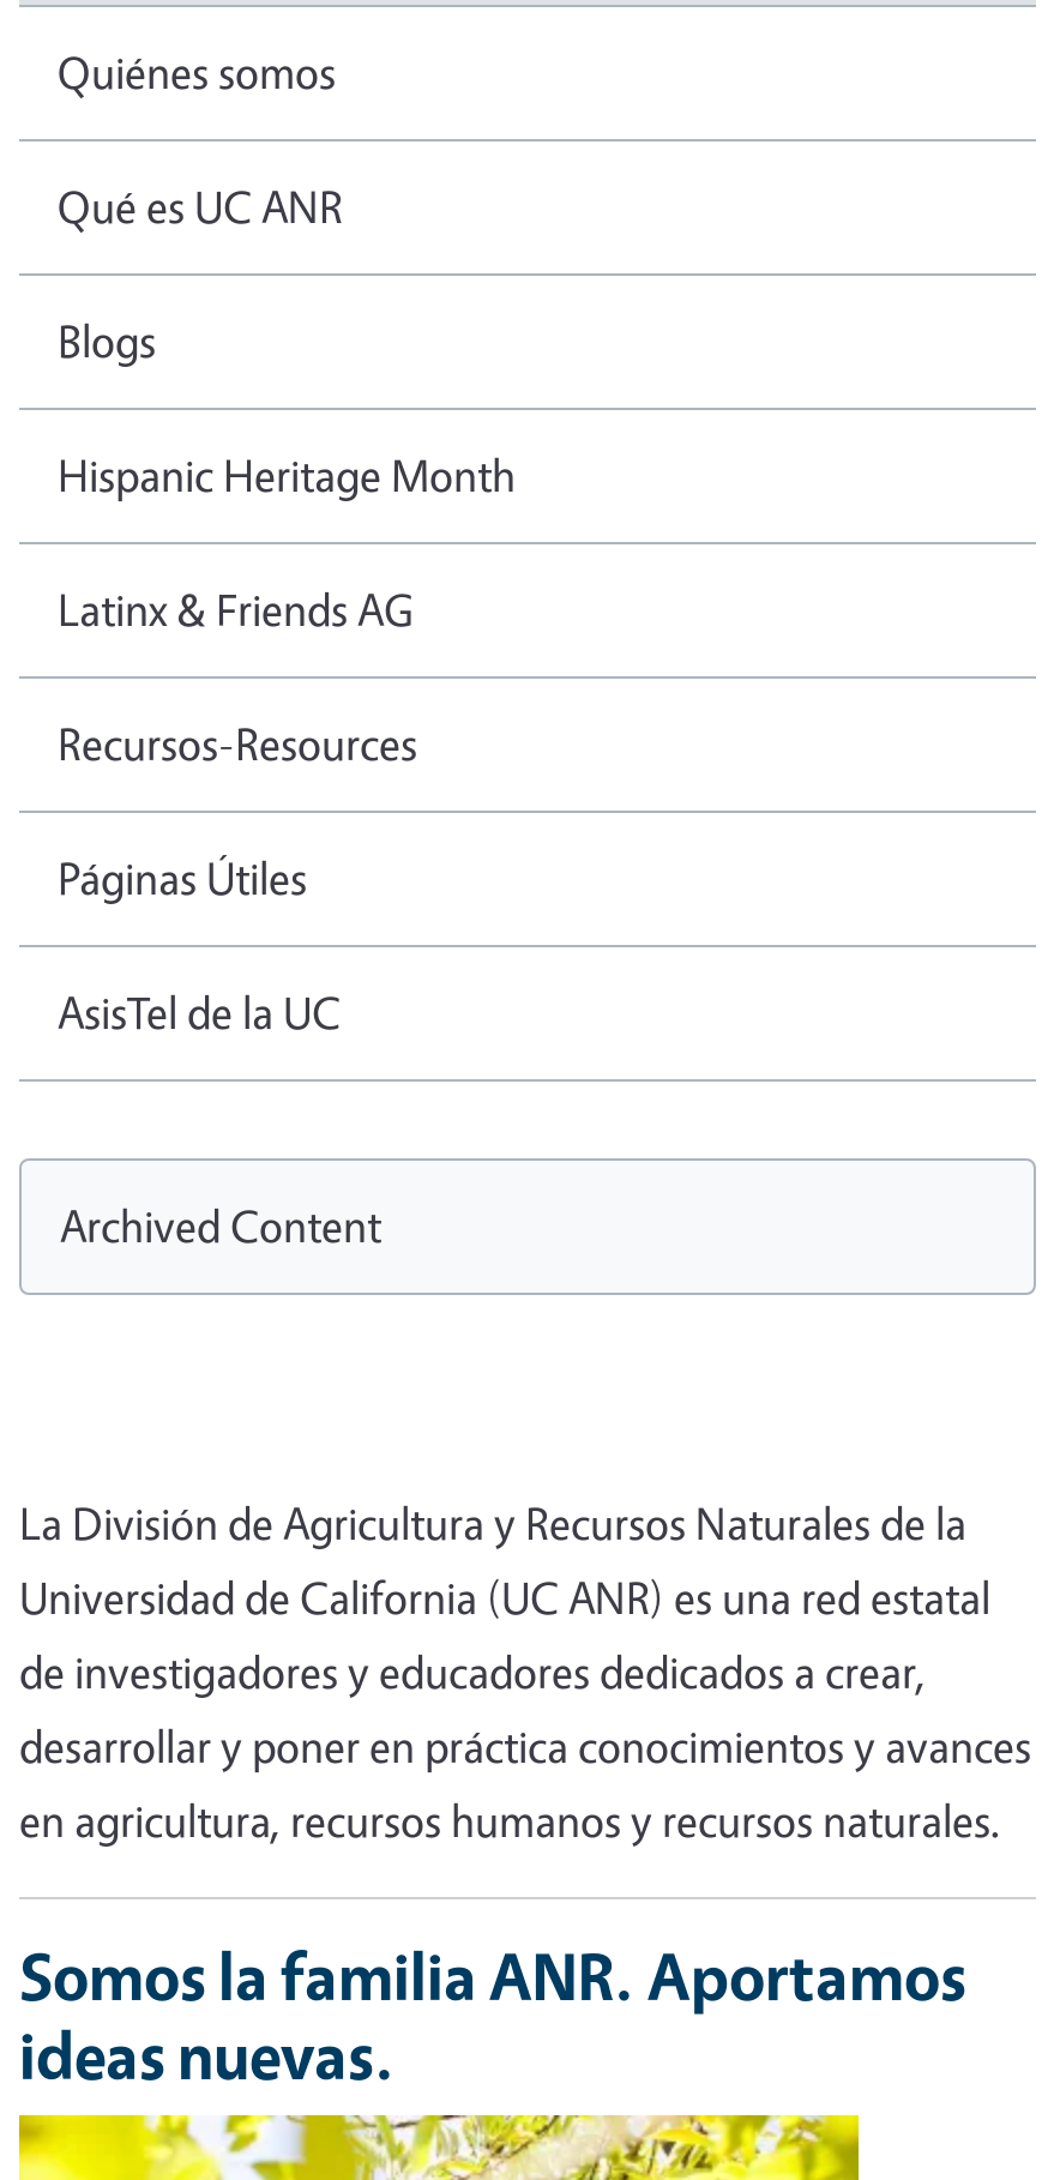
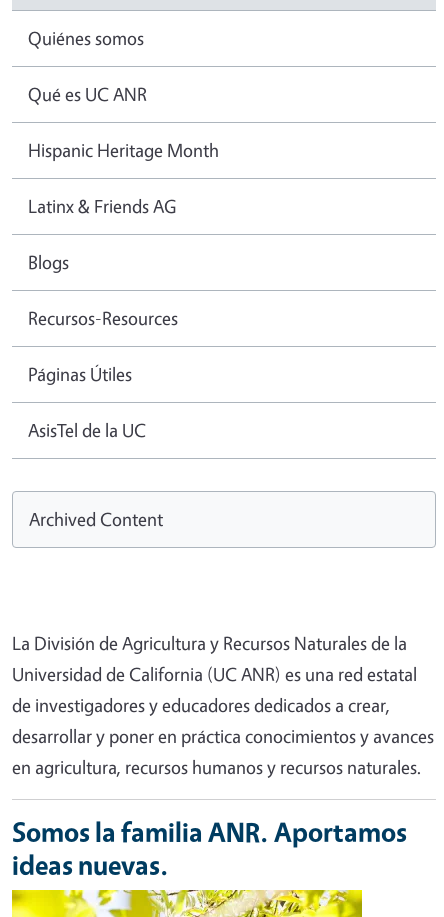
moved [58,311,156,368] -> [28,250,69,274]: Blogs
moved [58,445,516,637] -> [28,138,219,218]: Hispanic Heritage Month | Latinx & Friends AG

